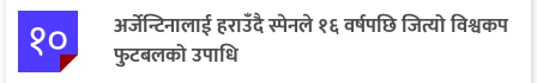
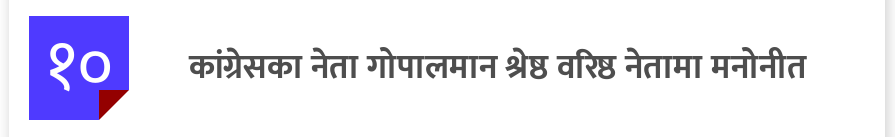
[114,10,508,73] अर्जेन्टिनालाई हराउँदै स्पेनले १६ वर्षपछि जित्यो विश्वकप | फुटबलको उपाधि -> [189,40,807,96] कांग्रेसका नेता गोपालमान श्रेष्ठ वरिष्ठ नेतामा मनोनीत

